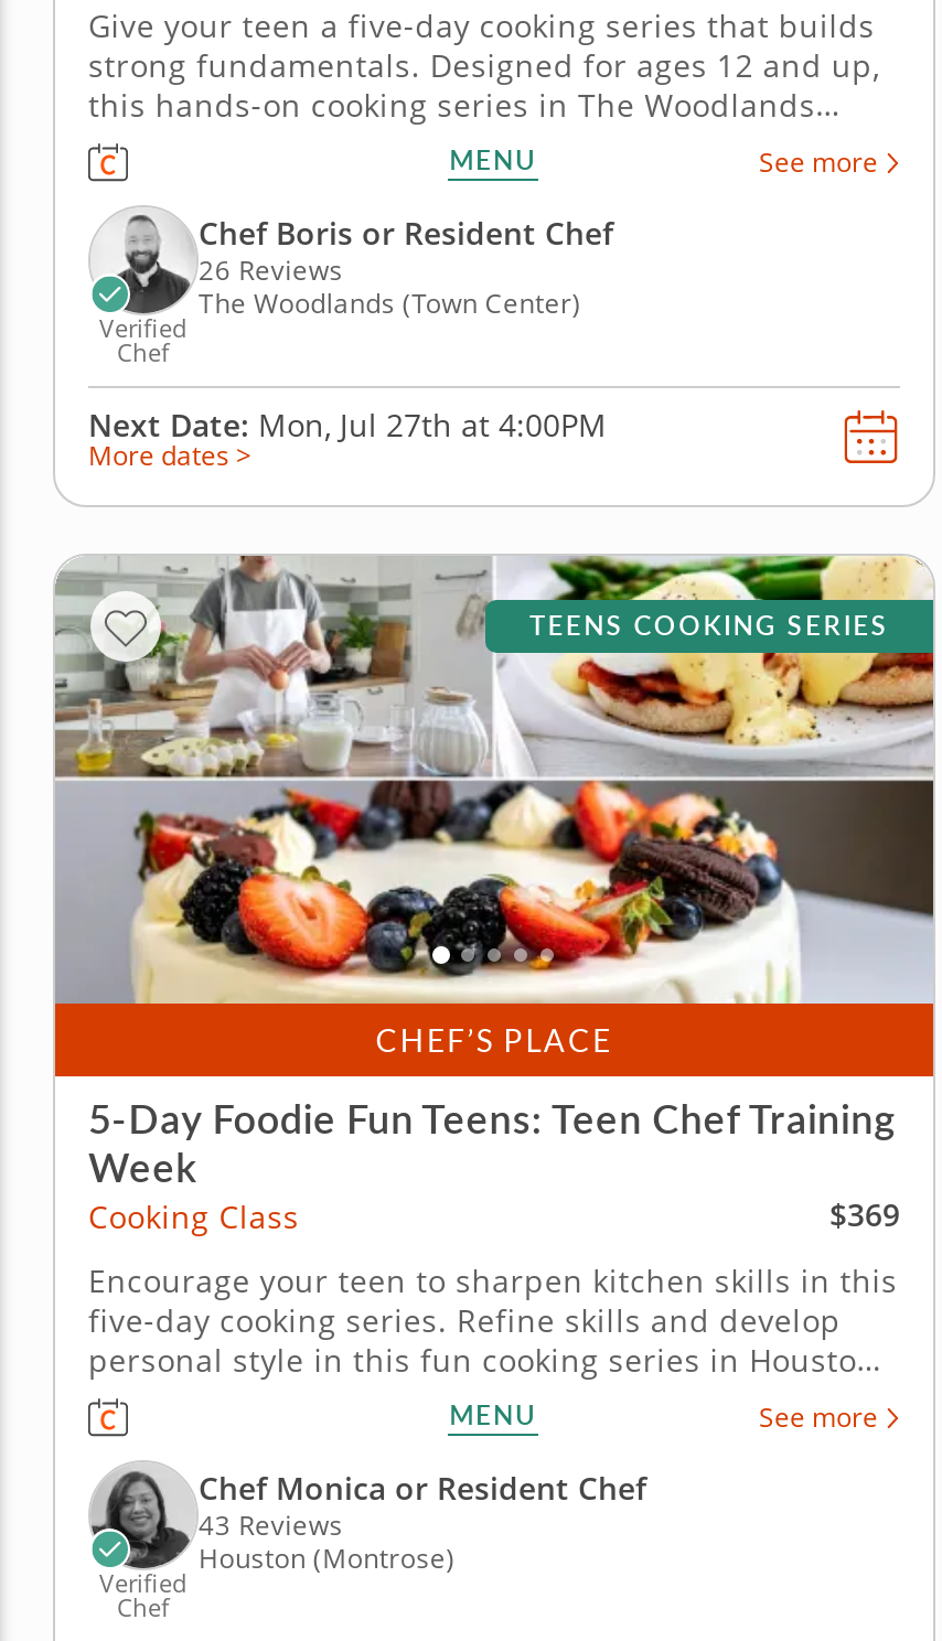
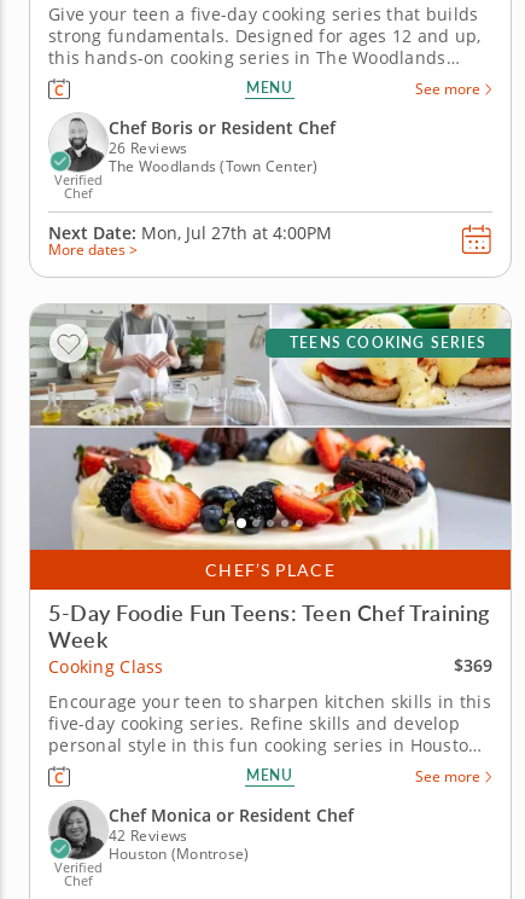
[199,1505,343,1543] 43 Reviews -> [109,825,188,845] 42 Reviews

